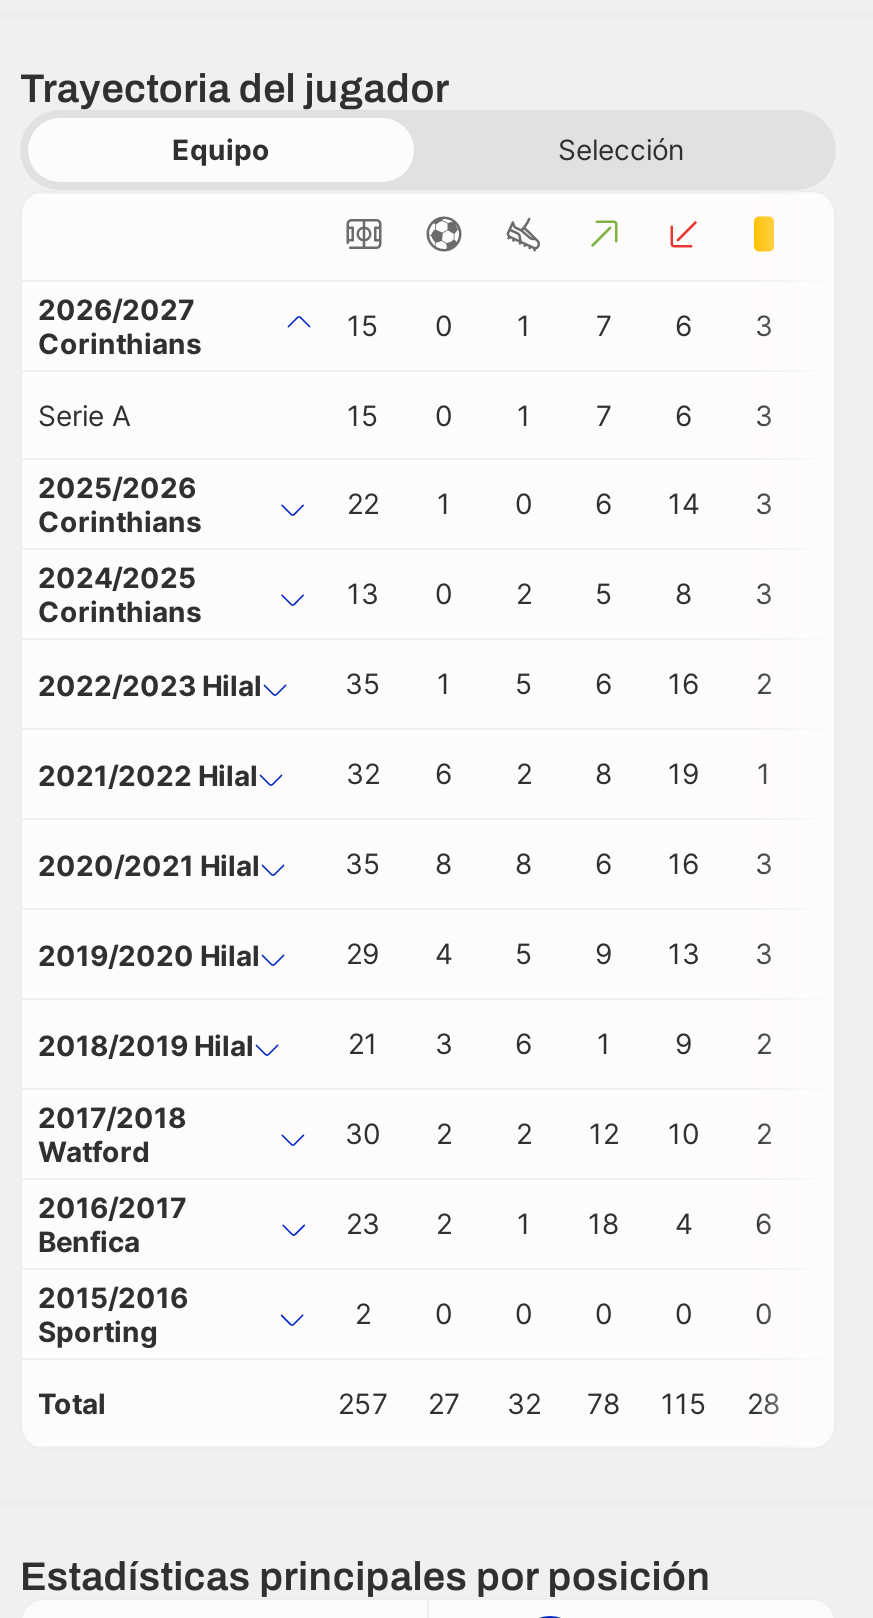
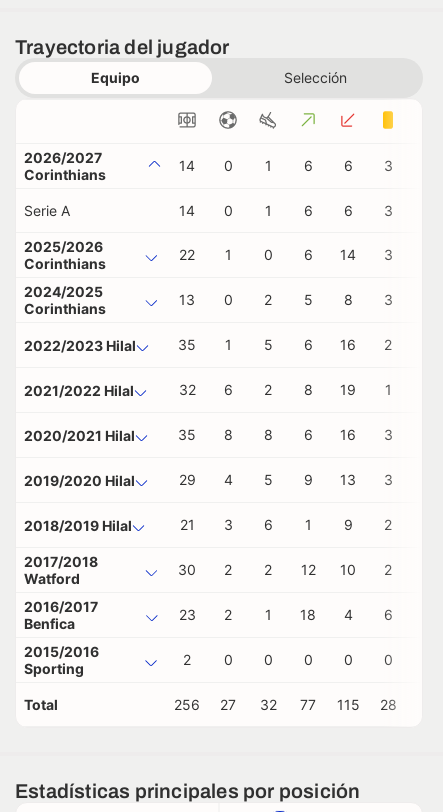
[347,308,379,342] 15 -> [179,157,195,174] 14
[596,308,612,342] 7 -> [303,157,312,174] 6
[347,398,379,432] 15 -> [179,202,195,219] 14
[596,398,612,432] 7 -> [303,202,312,219] 6
[338,1386,388,1420] 257 -> [174,696,200,713] 256
[587,1386,621,1420] 78 -> [300,696,316,713] 77

